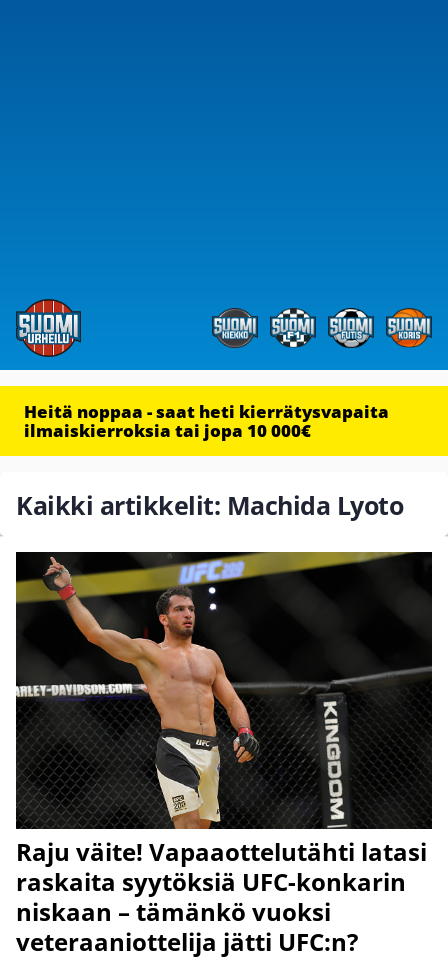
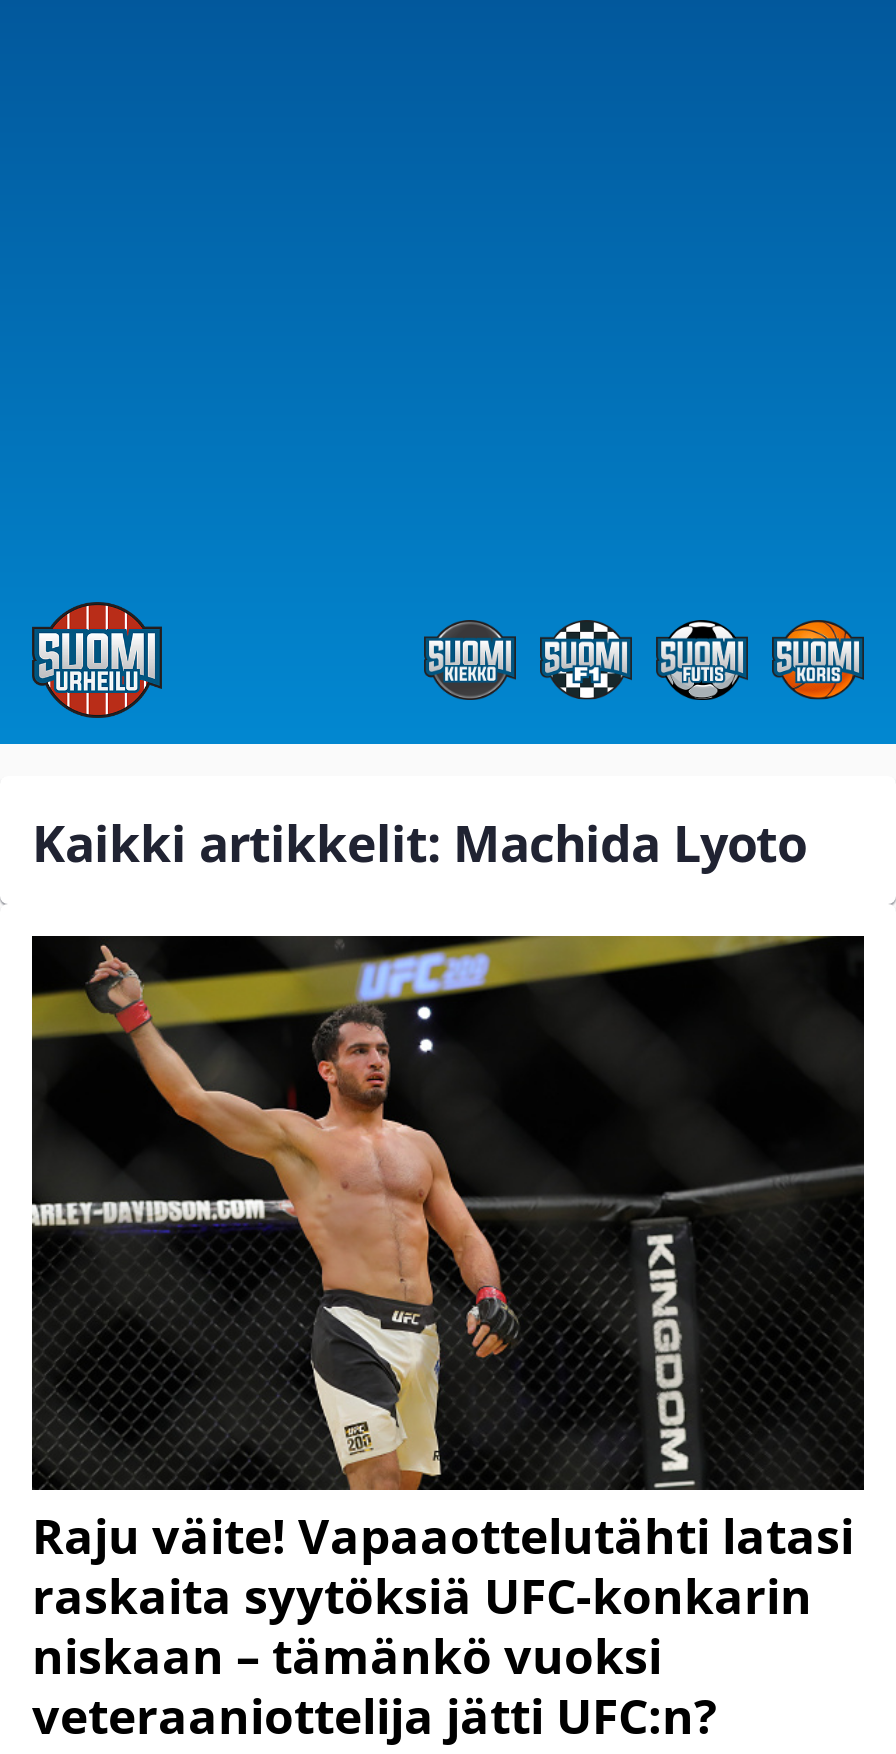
[24,400,389,442] Heitä noppaa - saat heti kierrätysvapaita | ilmaiskierroksia tai jopa 10 000€ -> none

